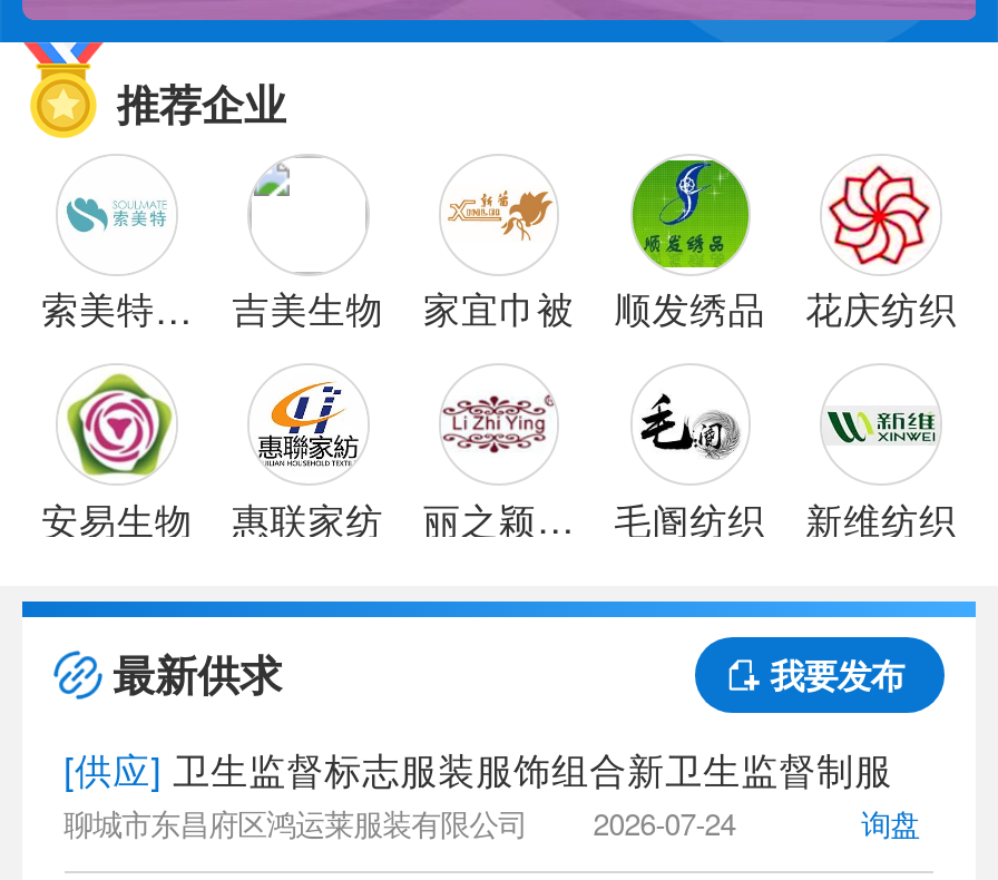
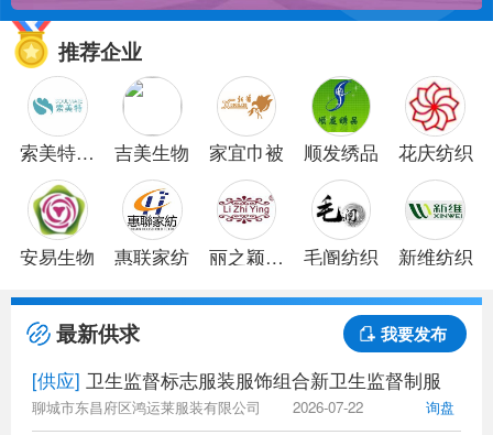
[64,803,736,845] 聊城市东昌府区鸿运莱服装有限公司 2026-07-24 -> [32,397,363,418] 聊城市东昌府区鸿运莱服装有限公司 2026-07-22

